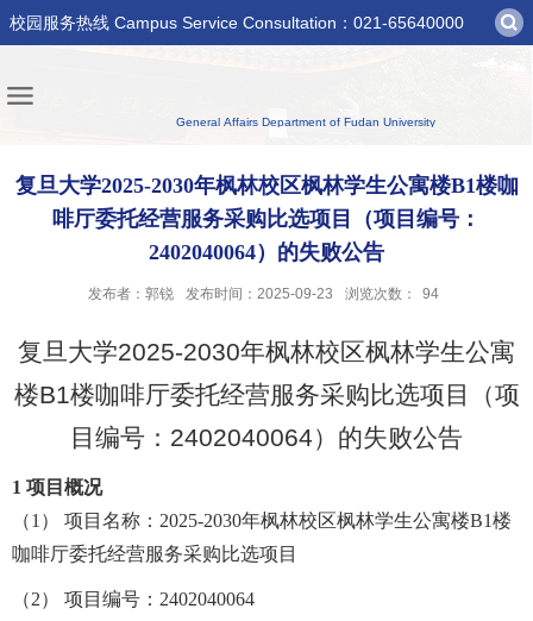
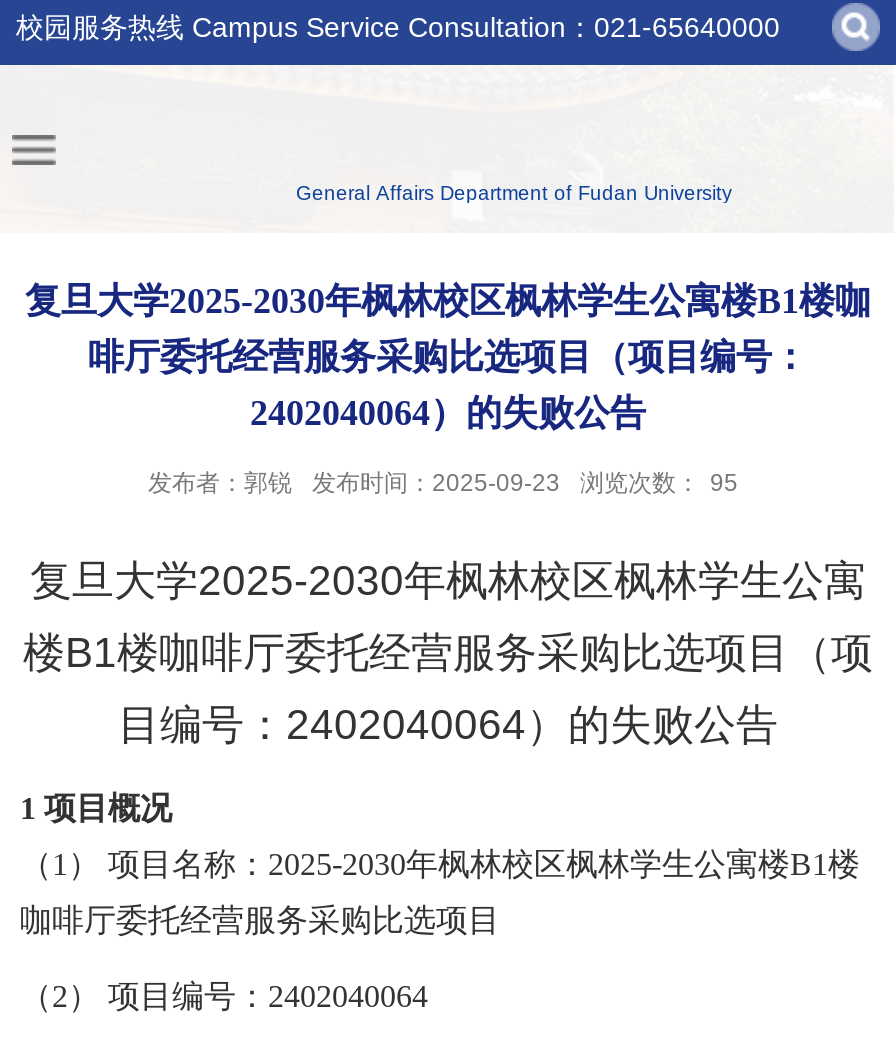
[88,286,439,302] 发布者：郭锐 发布时间：2025-09-23 浏览次数： 94 -> [148,469,738,497] 发布者：郭锐 发布时间：2025-09-23 浏览次数： 95

